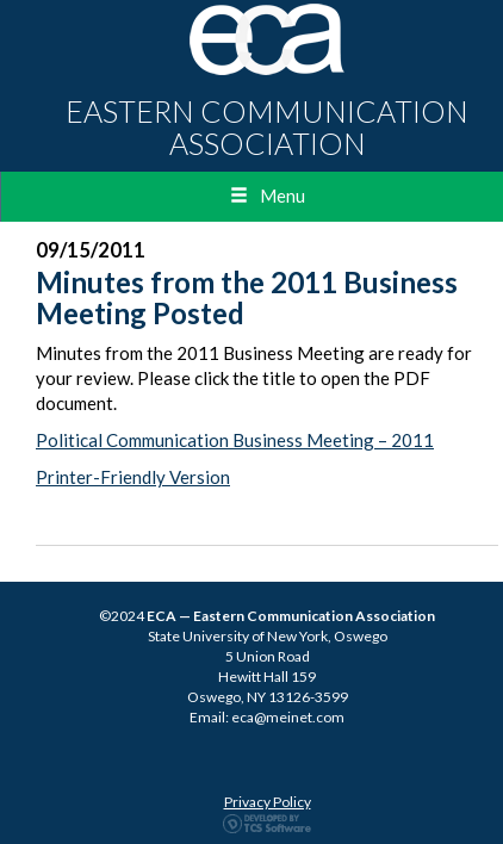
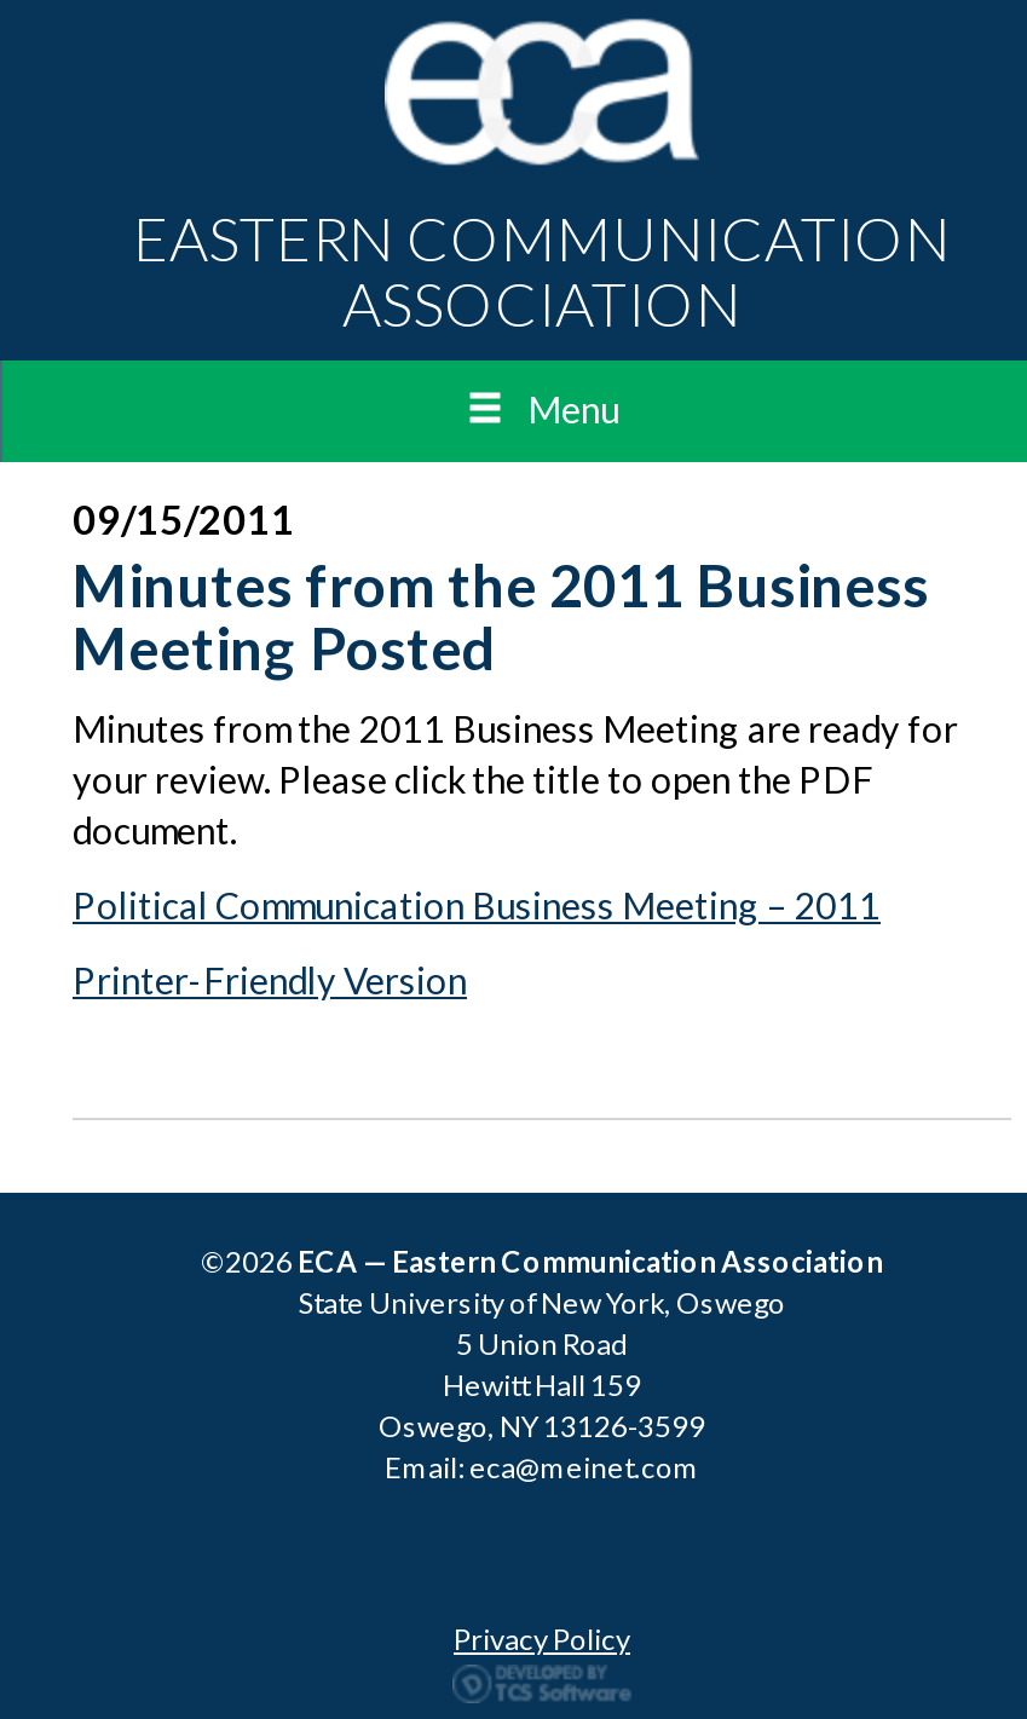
[99,607,435,625] ©2024 ECA — Eastern Communication Association -> [201,1244,883,1280] ©2026 ECA — Eastern Communication Association

